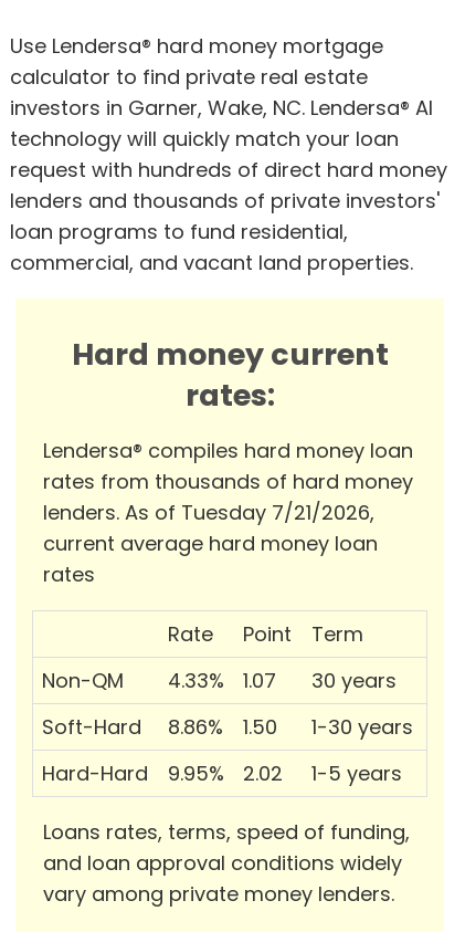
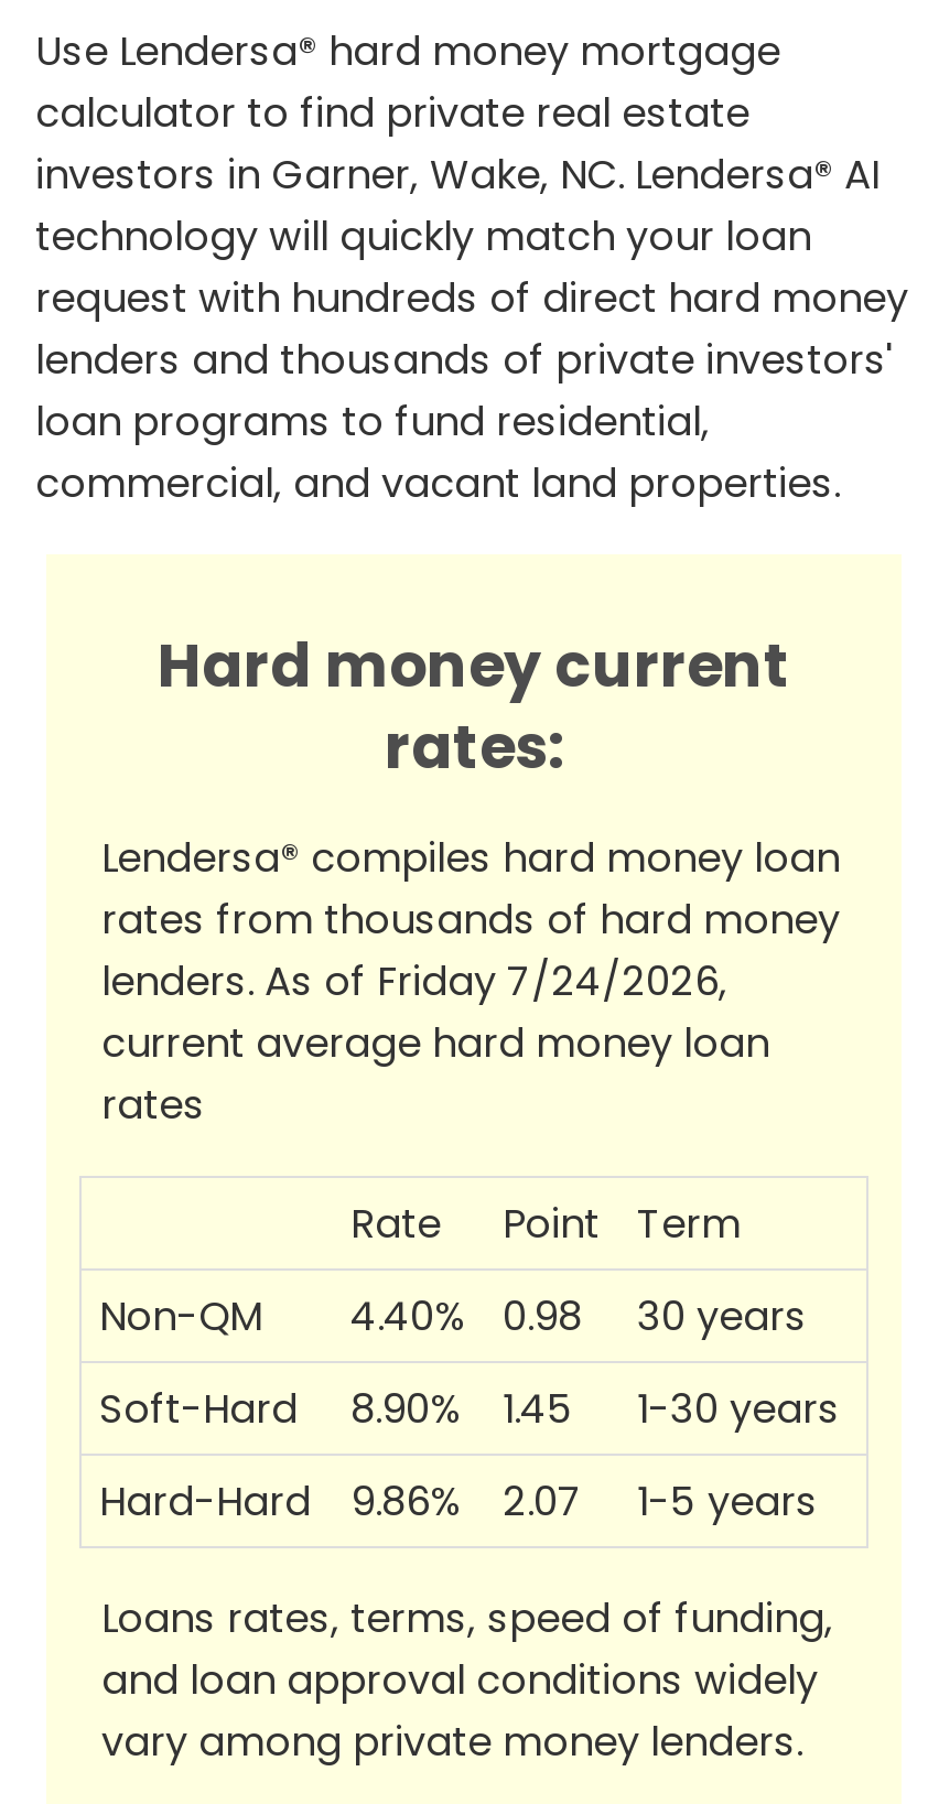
[43,499,374,527] lenders. As of Tuesday 7/21/2026, -> [101,954,727,1009] lenders. As of Friday 7/24/2026,
[168,667,224,695] 4.33% -> [350,1289,465,1344] 4.40%
[243,667,276,695] 1.07 -> [503,1289,582,1344] 0.98
[168,713,223,741] 8.86% -> [350,1381,461,1437] 8.90%
[243,713,277,741] 1.50 -> [503,1381,573,1437] 1.45
[168,760,224,788] 9.95% -> [350,1474,461,1529] 9.86%
[243,760,283,788] 2.02 -> [503,1474,582,1529] 2.07

